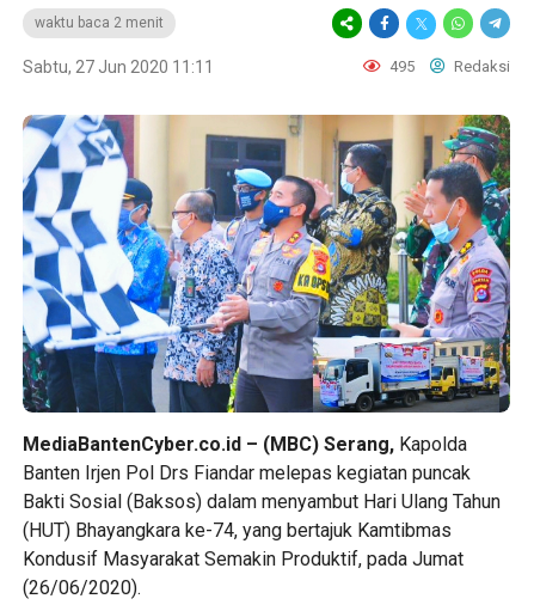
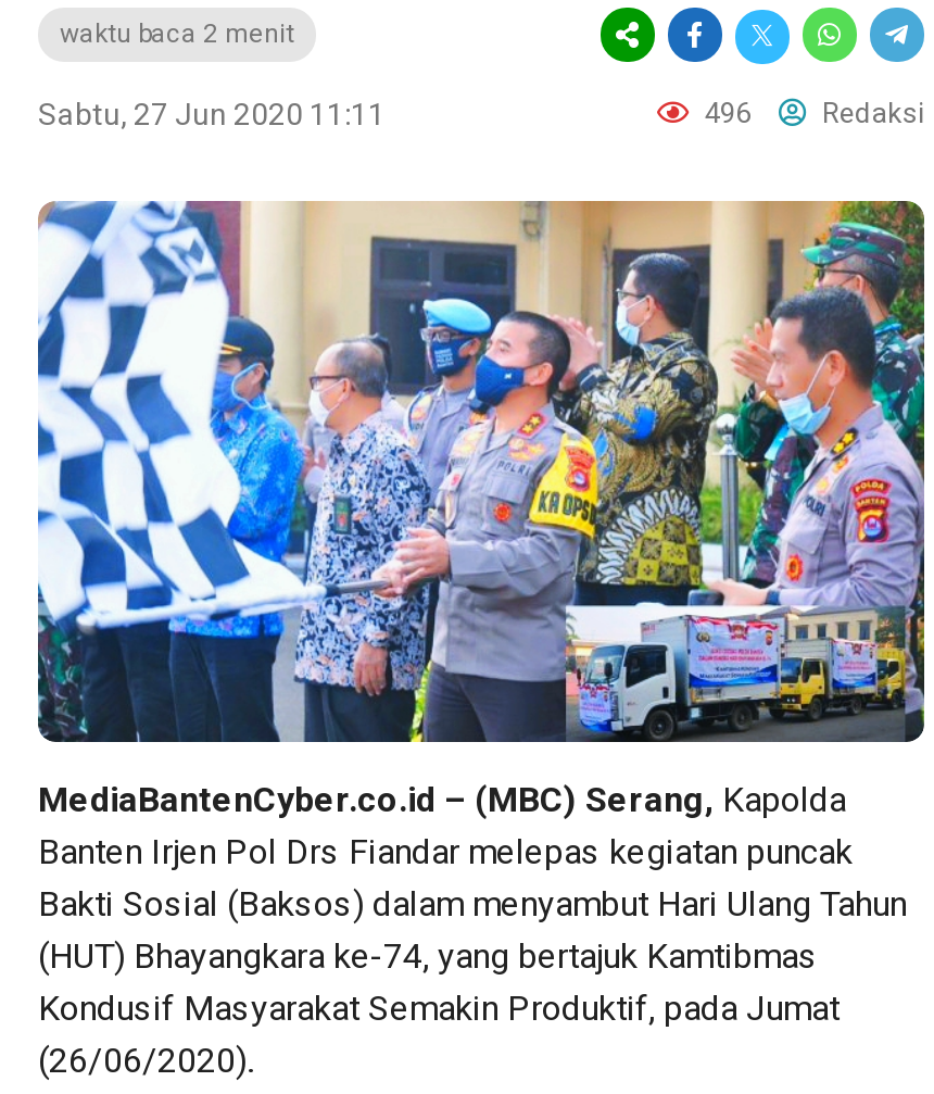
[386,57,510,75] 495 Redaksi -> [698,97,924,129] 496 Redaksi

